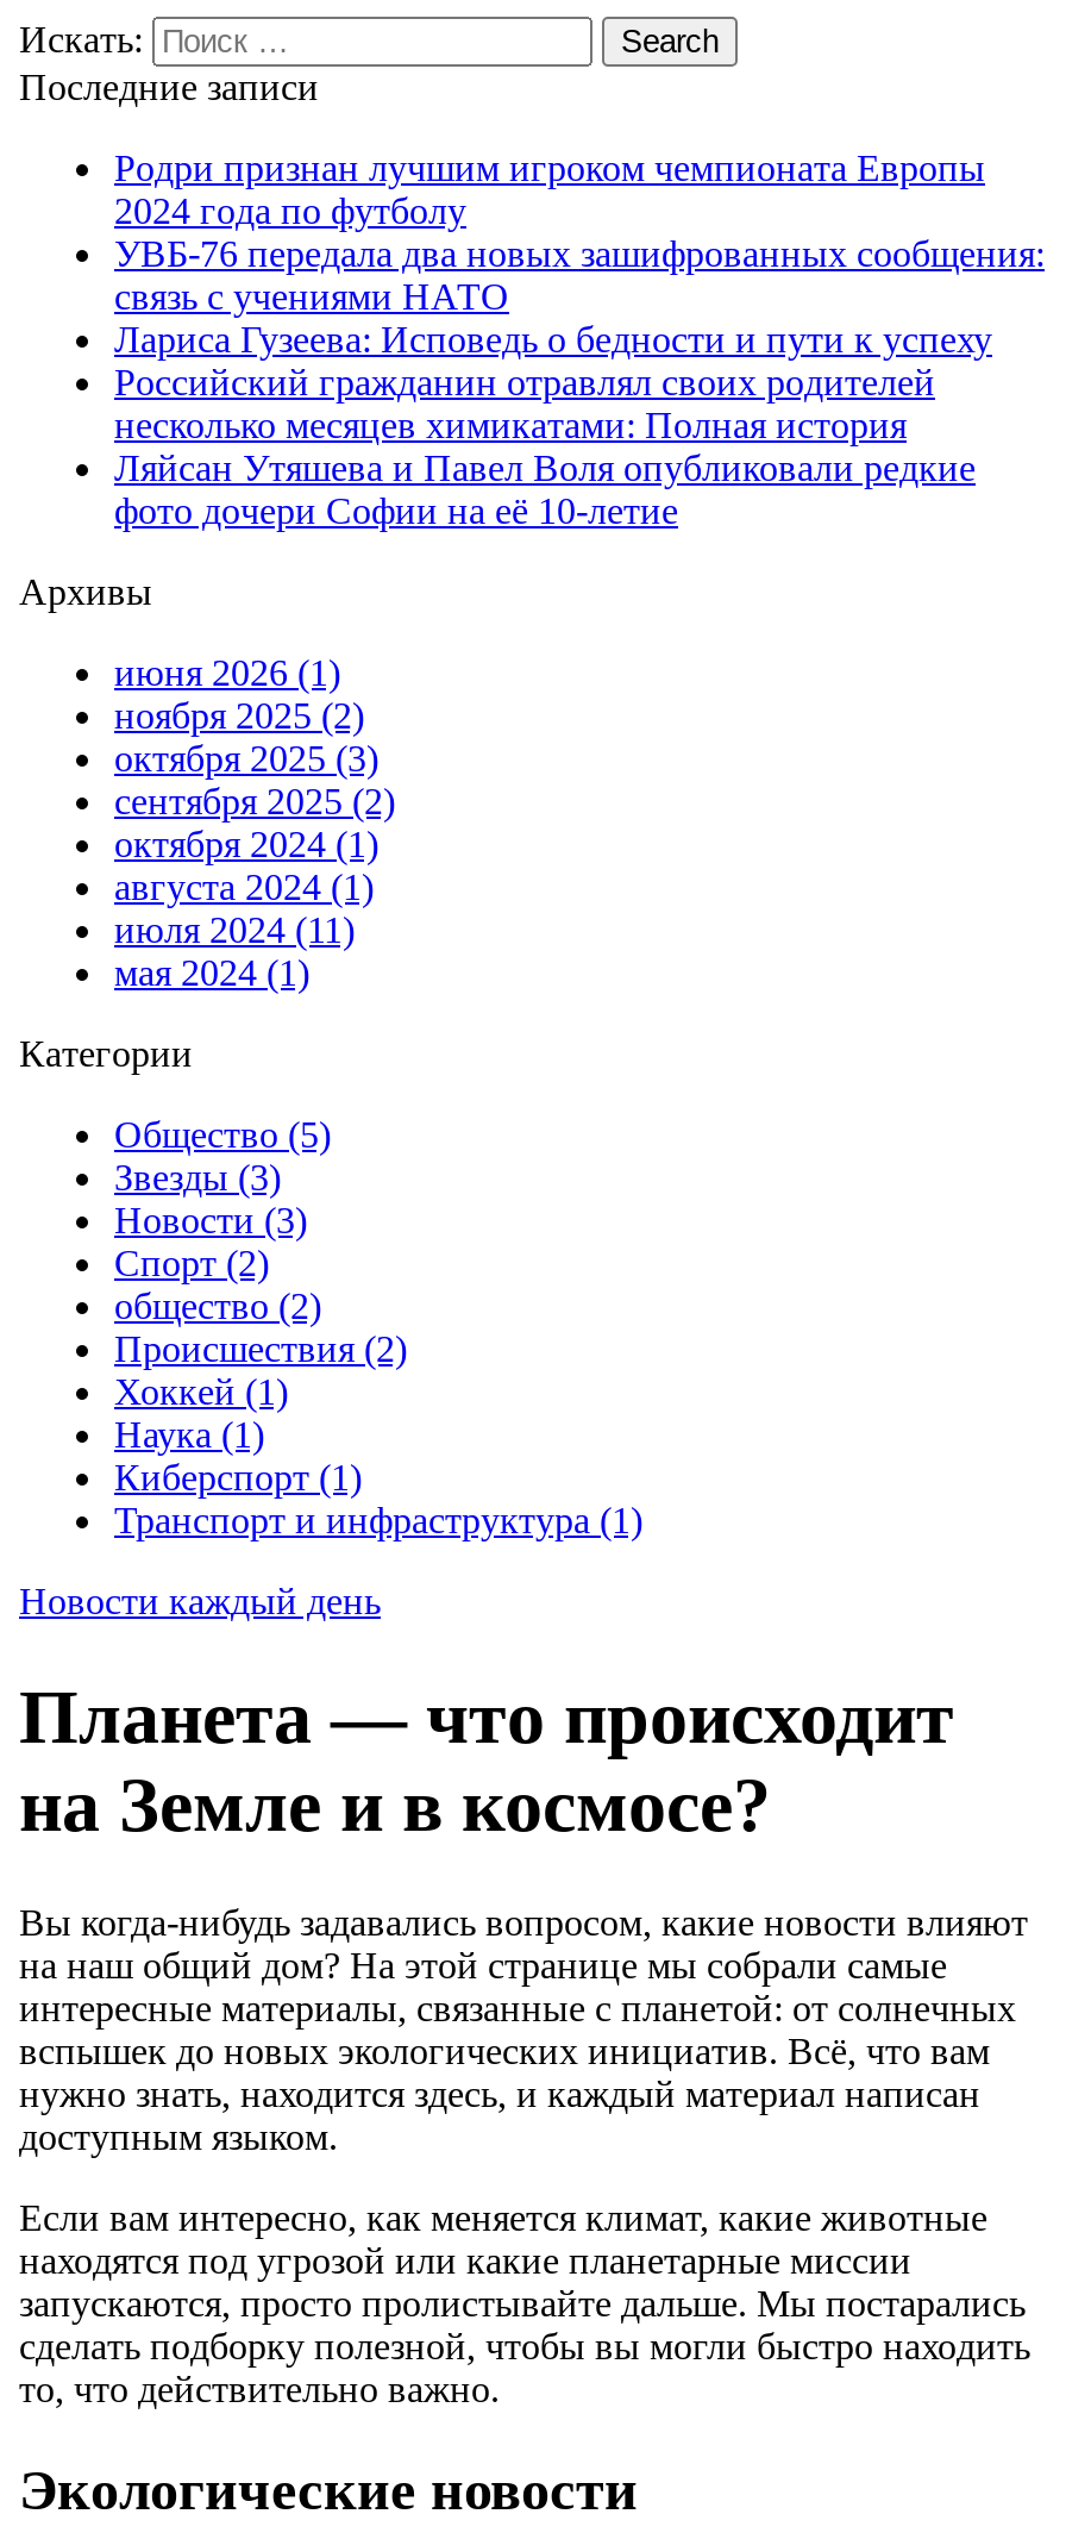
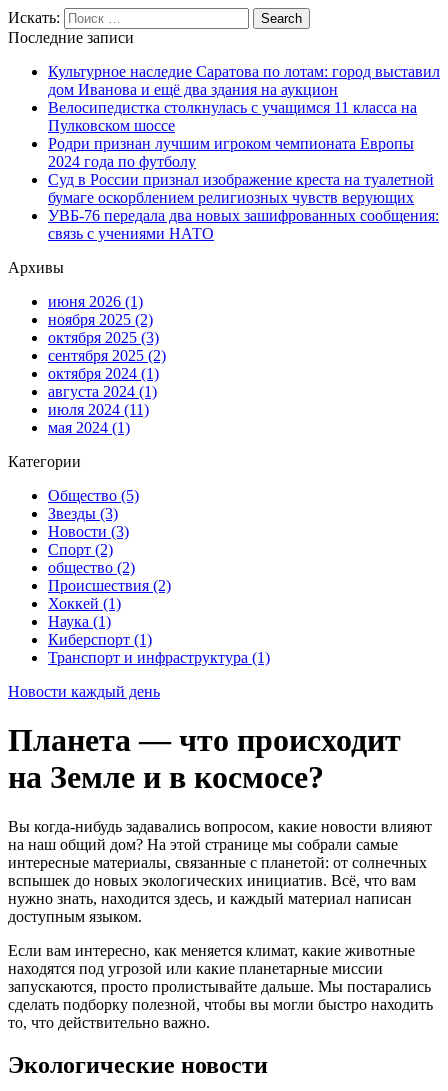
none -> [48,63,440,134] Культурное наследие Саратова по лотам: город выставил | дом Иванова и ещё два здания на аукцион | Велосипедистка столкнулась с учащимся 11 класса на | Пулковском шоссе
moved [114,148,985,231] -> [48,135,414,170]: Родри признан лучшим игроком чемпионата Европы | 2024 года по футболу
none -> [48,171,434,206] Суд в России признал изображение креста на туалетной | бумаге оскорблением религиозных чувств верующих
moved [114,233,1045,317] -> [48,207,439,242]: УВБ‑76 передала два новых зашифрованных сообщения: | связь с учениями НАТО
[114,319,992,531] Лариса Гузеева: Исповедь о бедности и пути к успеху | Российский гражданин отравлял своих родителей | несколько месяцев химикатами: Полная история | Ляйсан Утяшева и Павел Воля опубликовали редкие | фото дочери Софии на её 10-летие -> none

